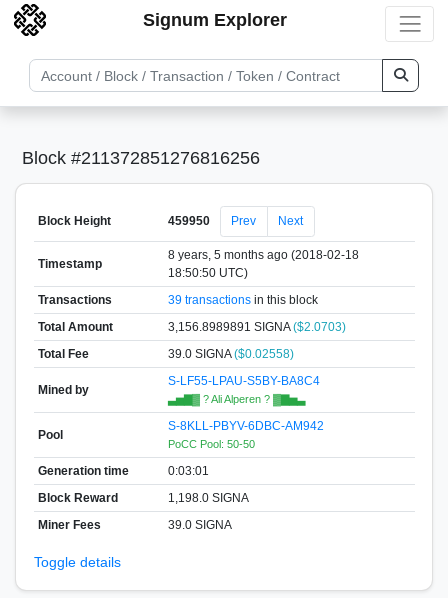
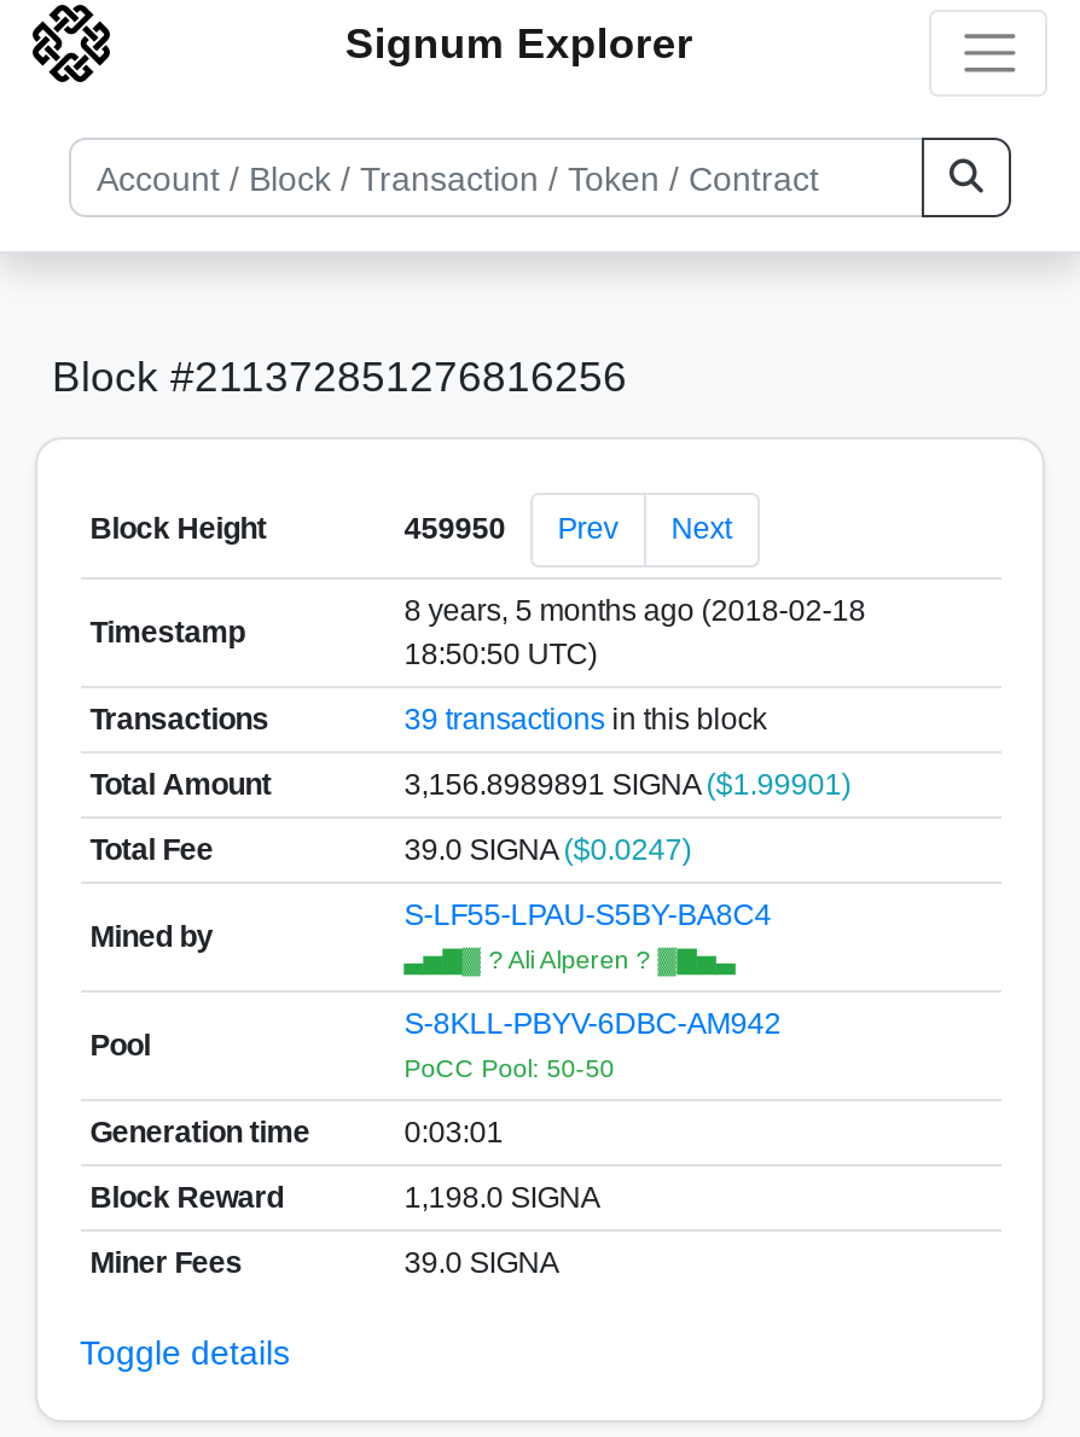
[168,319,346,333] 3,156.8989891 SIGNA ($2.0703) -> [404,767,851,801] 3,156.8989891 SIGNA ($1.99901)
[168,346,294,360] 39.0 SIGNA ($0.02558) -> [404,832,691,866] 39.0 SIGNA ($0.0247)

